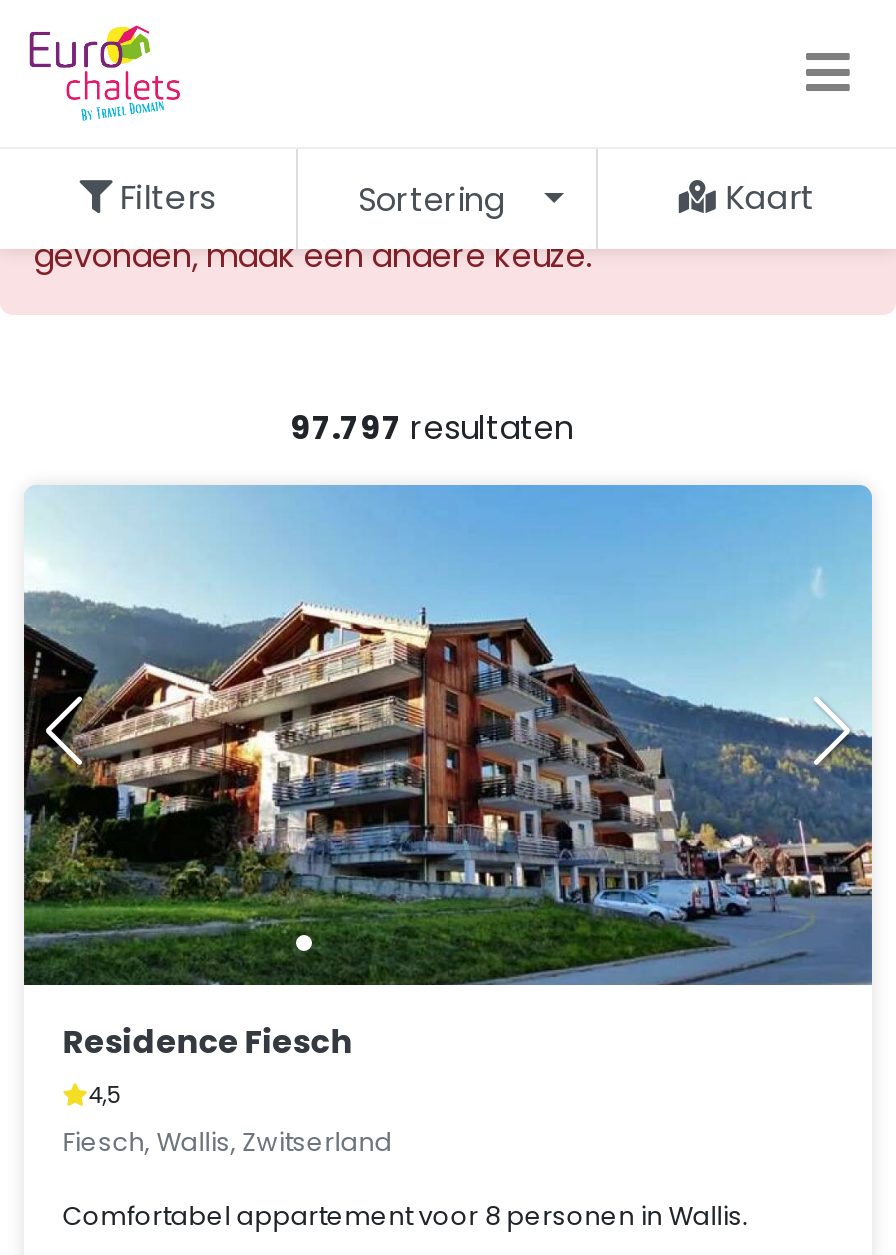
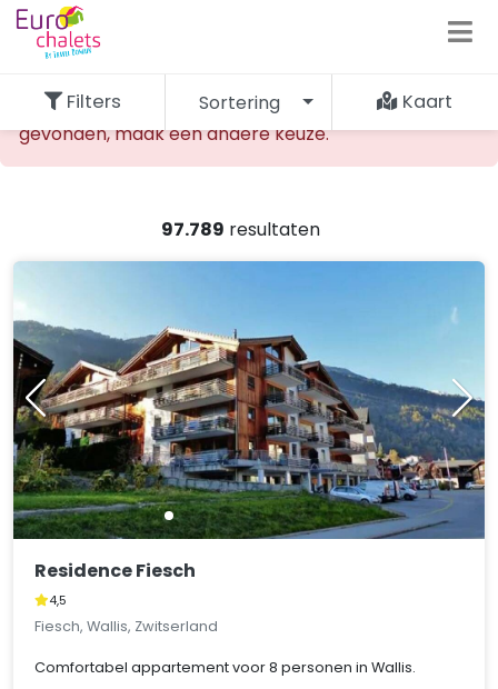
[290,405,574,451] 97.797 resultaten -> [161,217,320,242] 97.789 resultaten

